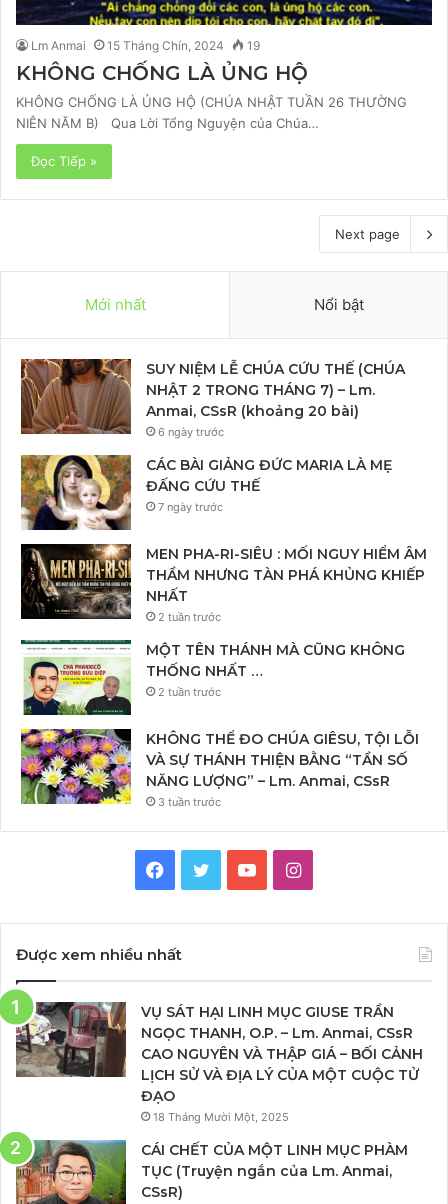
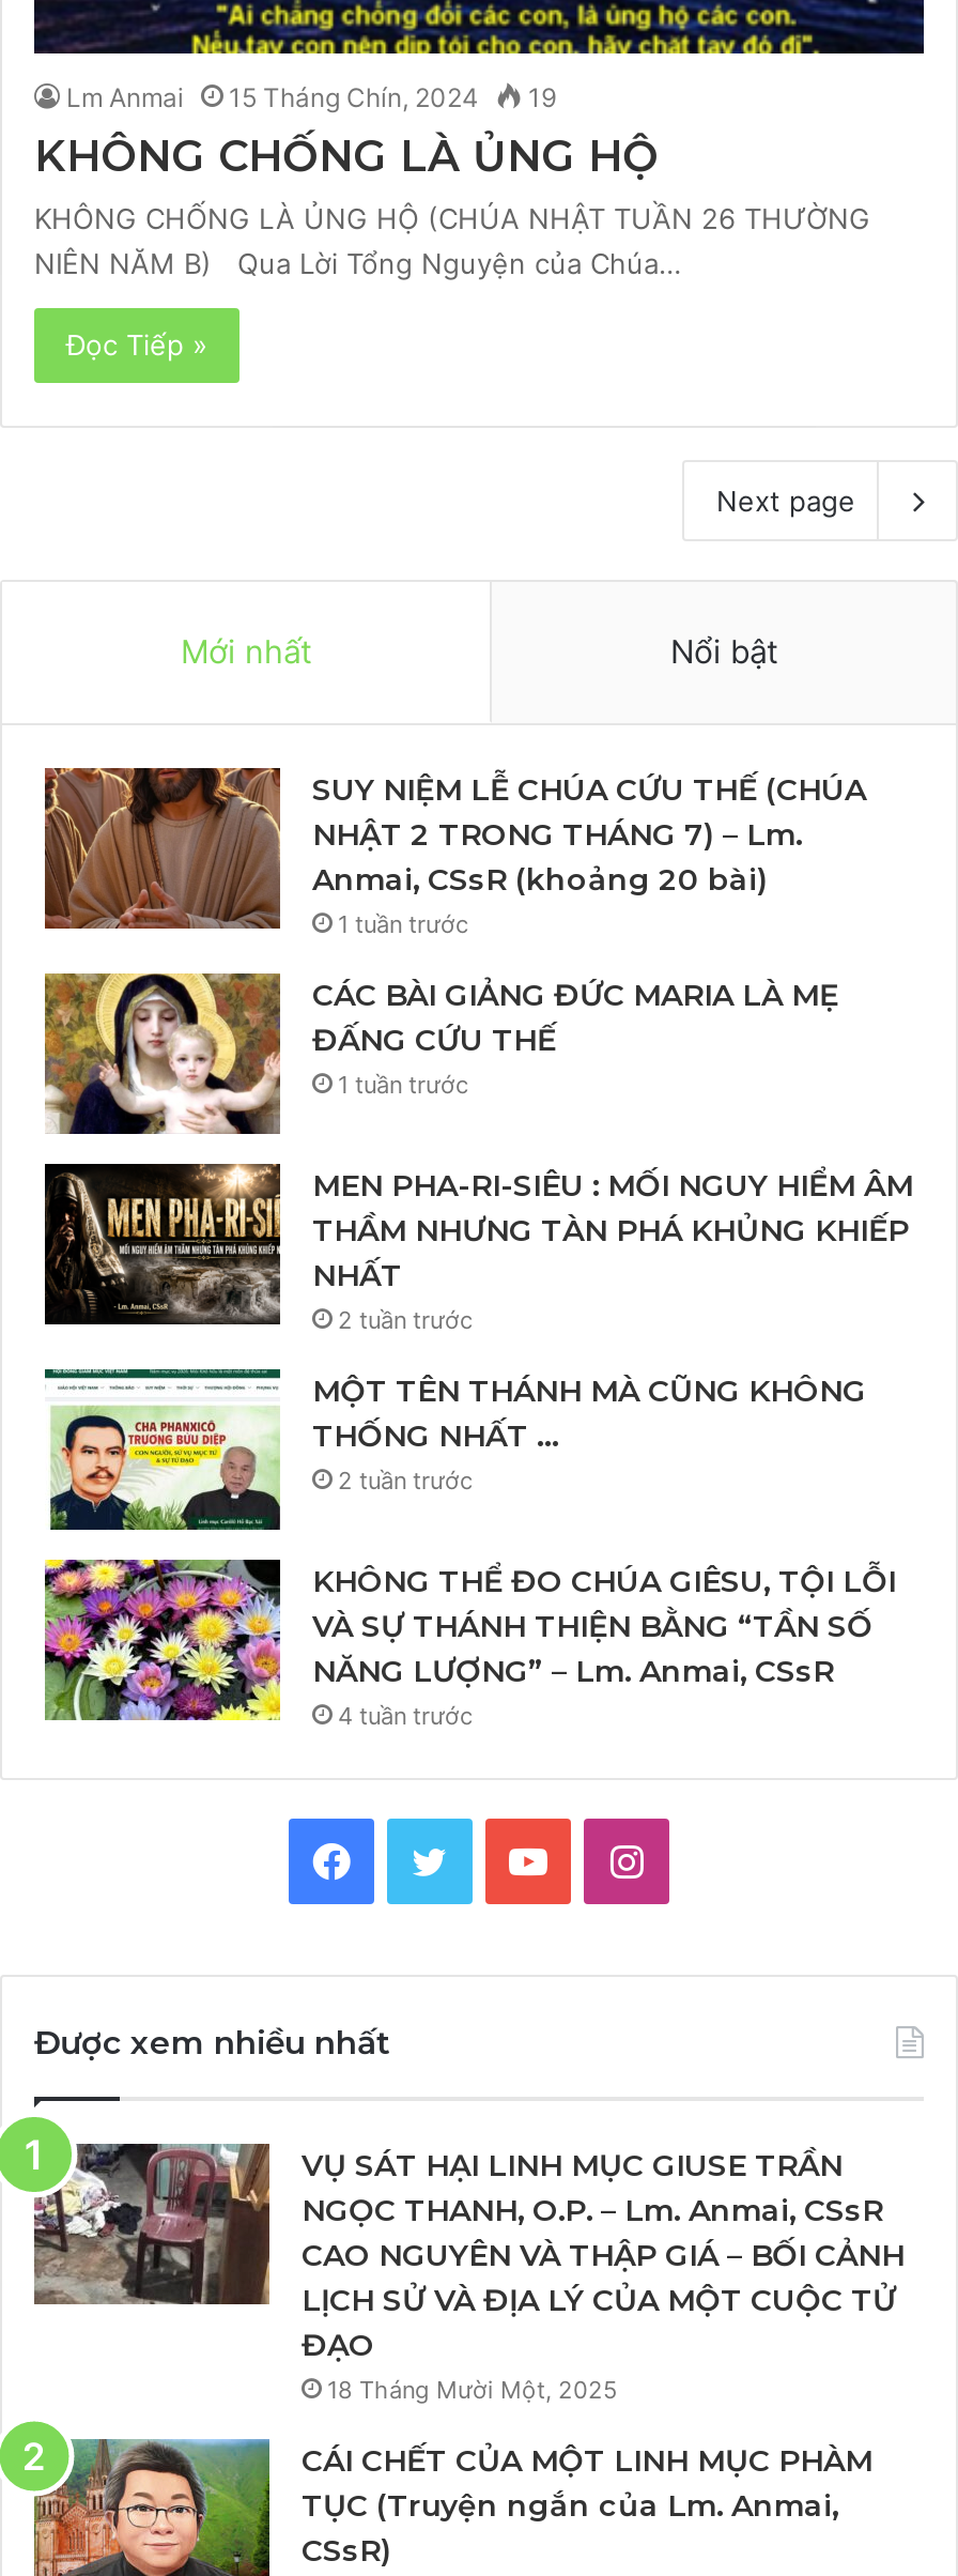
[158,425,224,439] 6 ngày trước -> [338,909,468,939] 1 tuần trước
[158,500,223,514] 7 ngày trước -> [338,1070,468,1100] 1 tuần trước
[158,795,221,809] 3 tuần trước -> [338,1701,473,1731] 4 tuần trước

